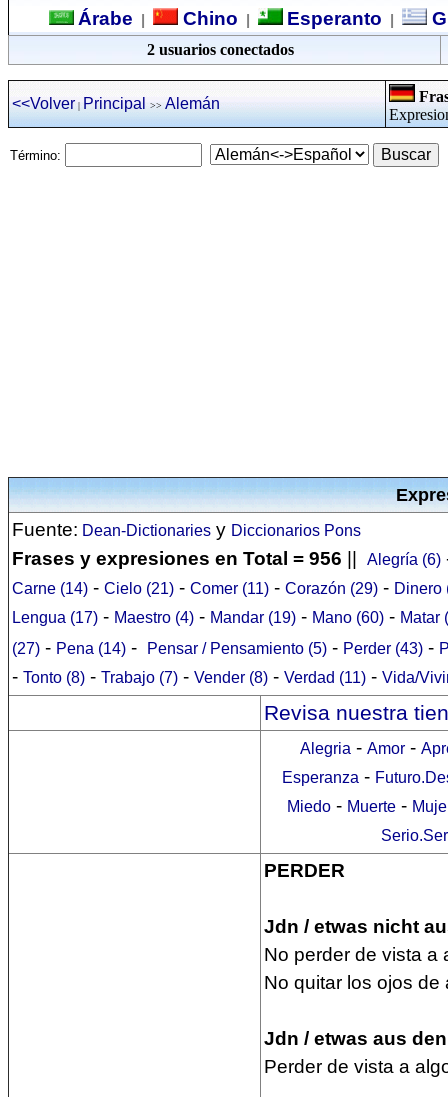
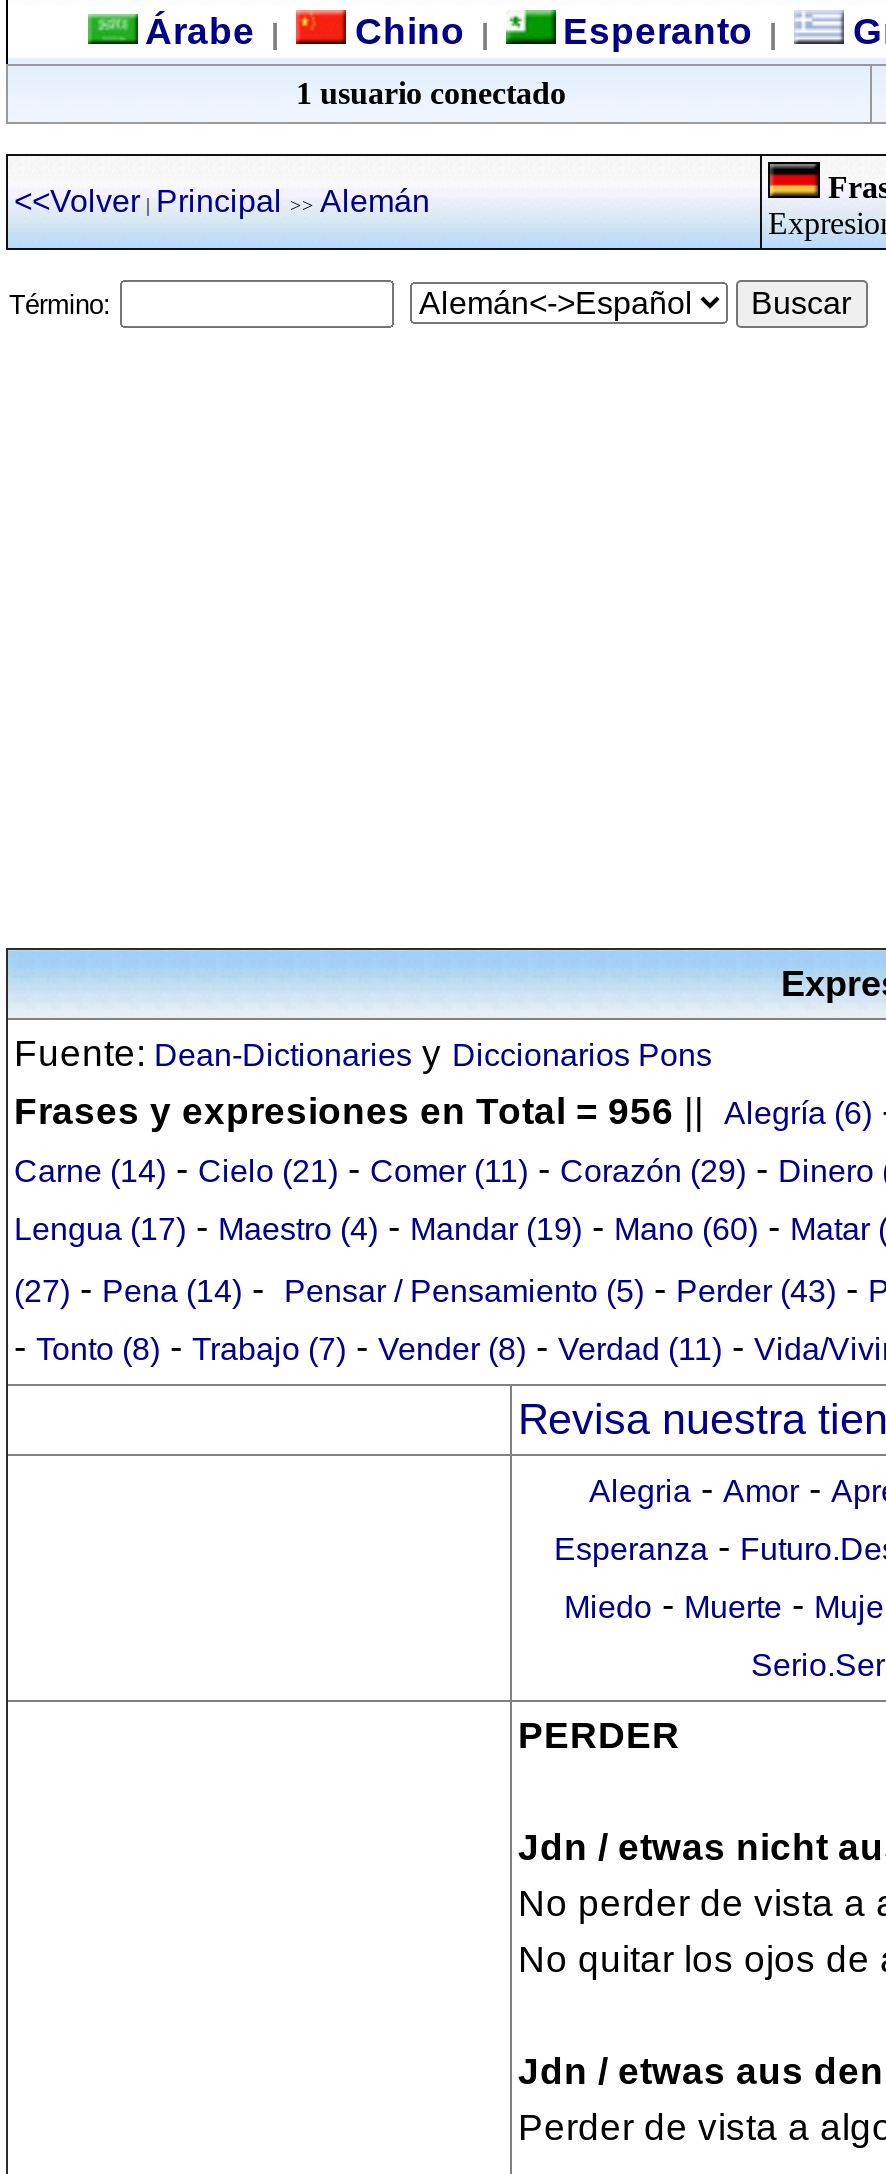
[147,41,294,58] 2 usuarios conectados -> [296,76,566,110] 1 usuario conectado

